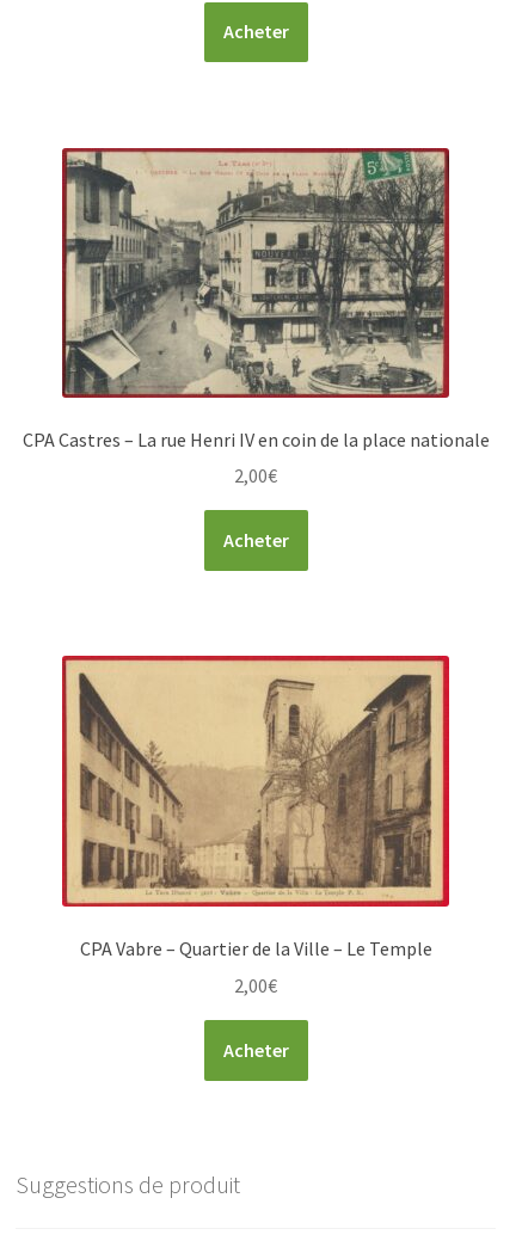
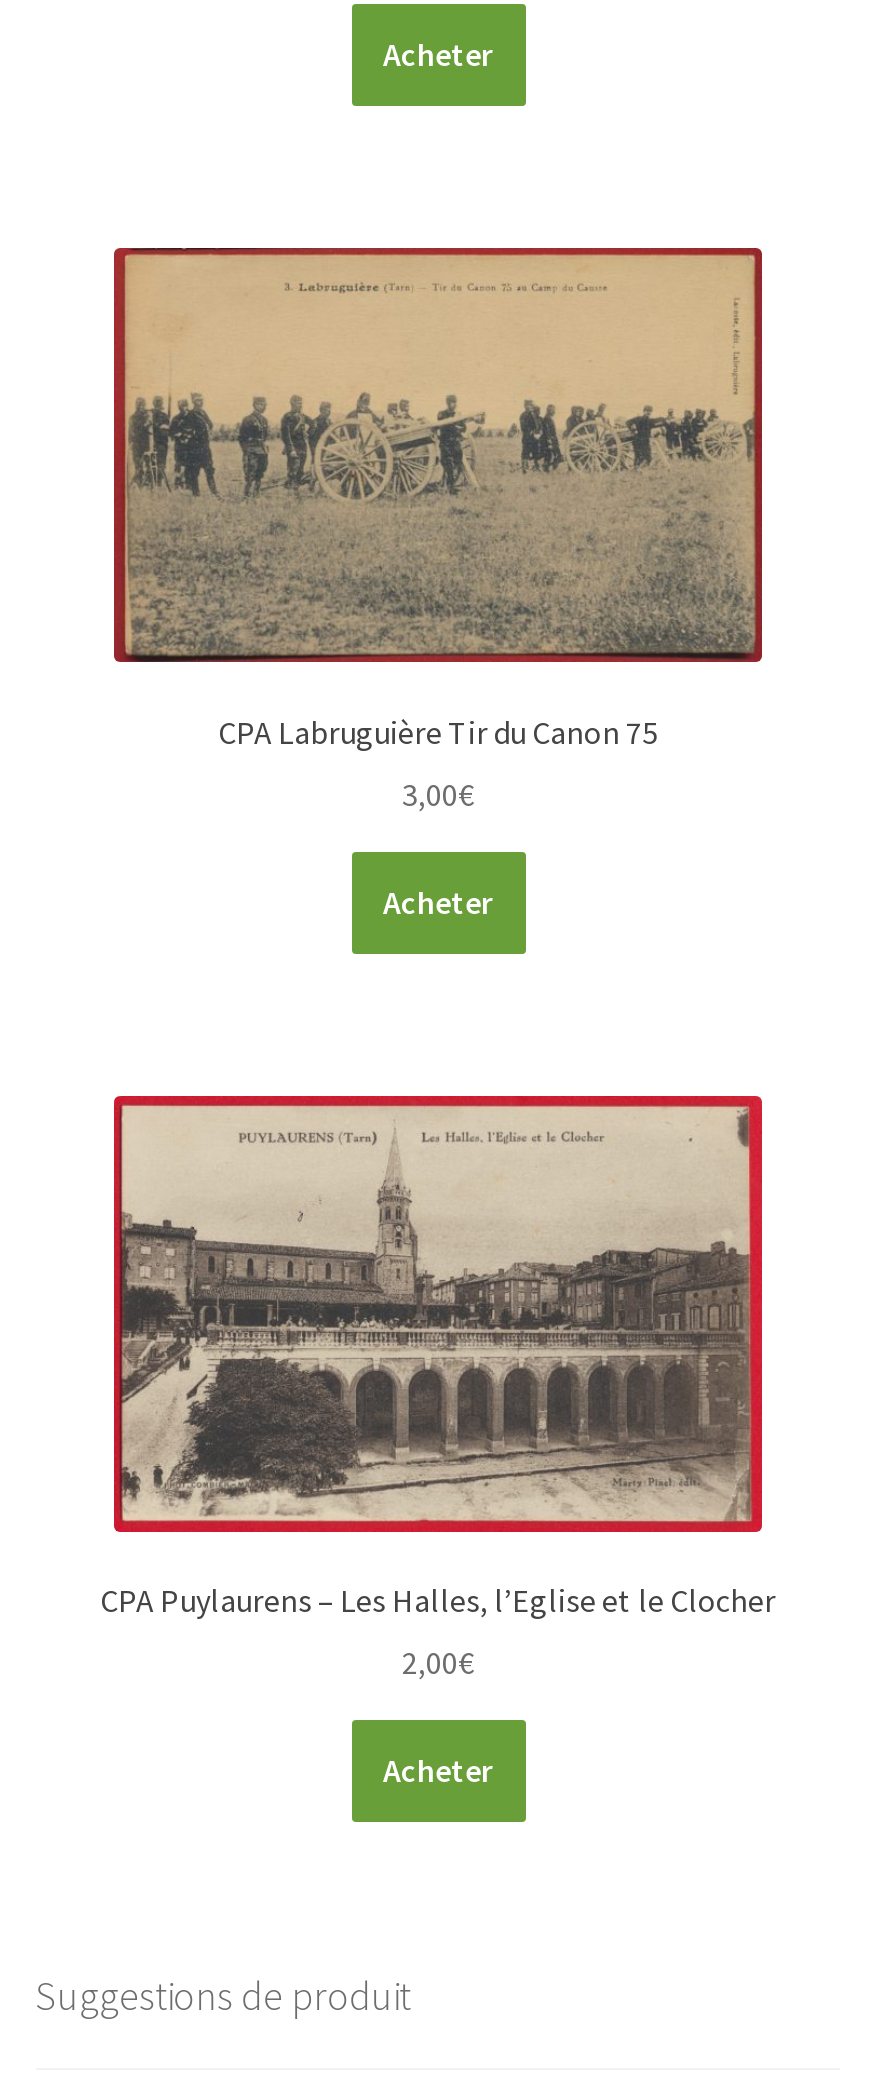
[22,147,489,451] [image] | CPA Castres – La rue Henri IV en coin de la place nationale -> [114,245,762,753] [image] | CPA Labruguière Tir du Canon 75
[234,464,277,488] 2,00€ -> [402,774,474,814] 3,00€
[66,656,444,961] [image] | CPA Vabre – Quartier de la Ville – Le Temple -> [100,1095,776,1621] [image] | CPA Puylaurens – Les Halles, l’Eglise et le Clocher

